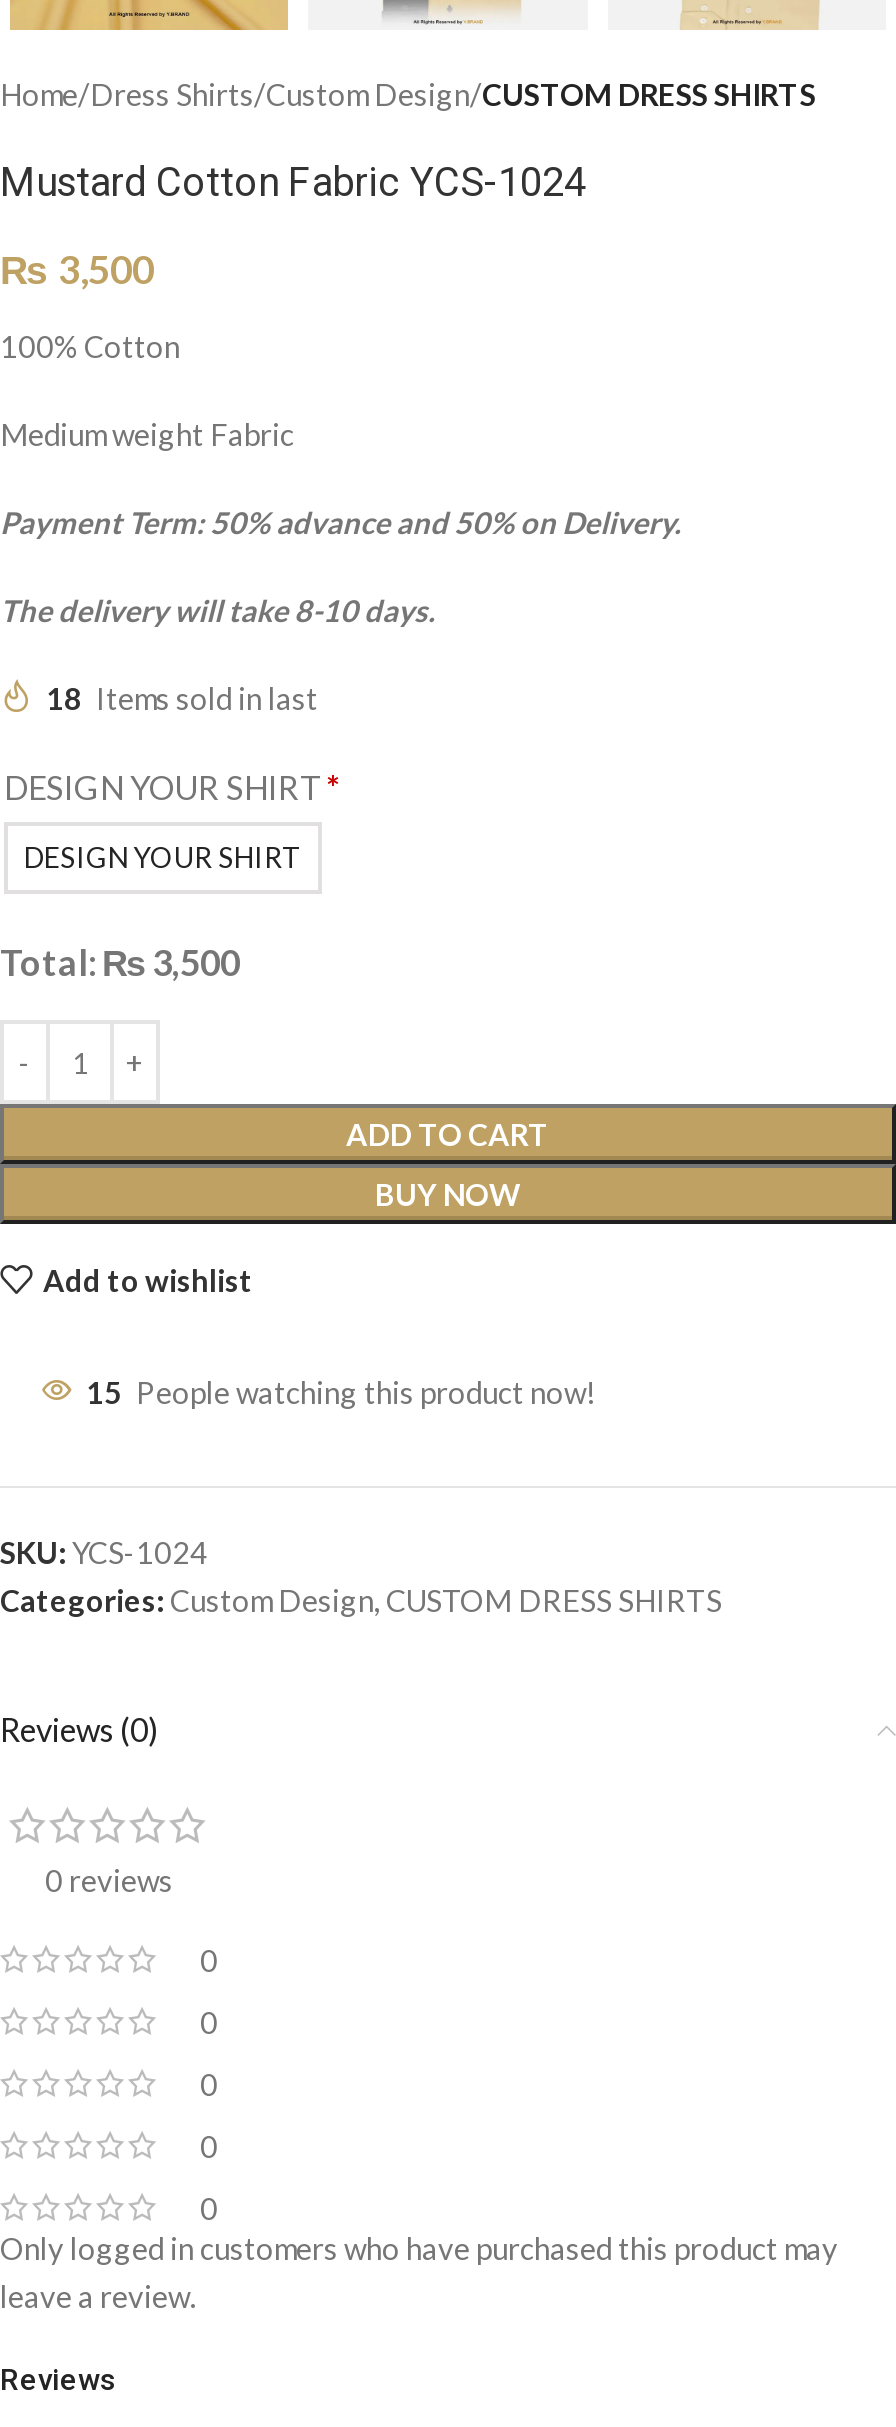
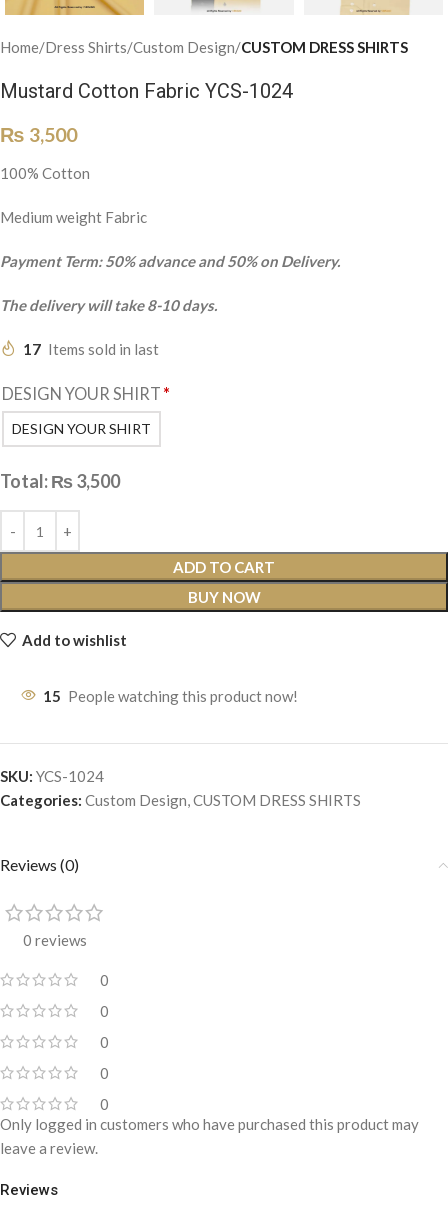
[46,681,318,717] 18 Items sold in last -> [23,340,159,358] 17 Items sold in last

